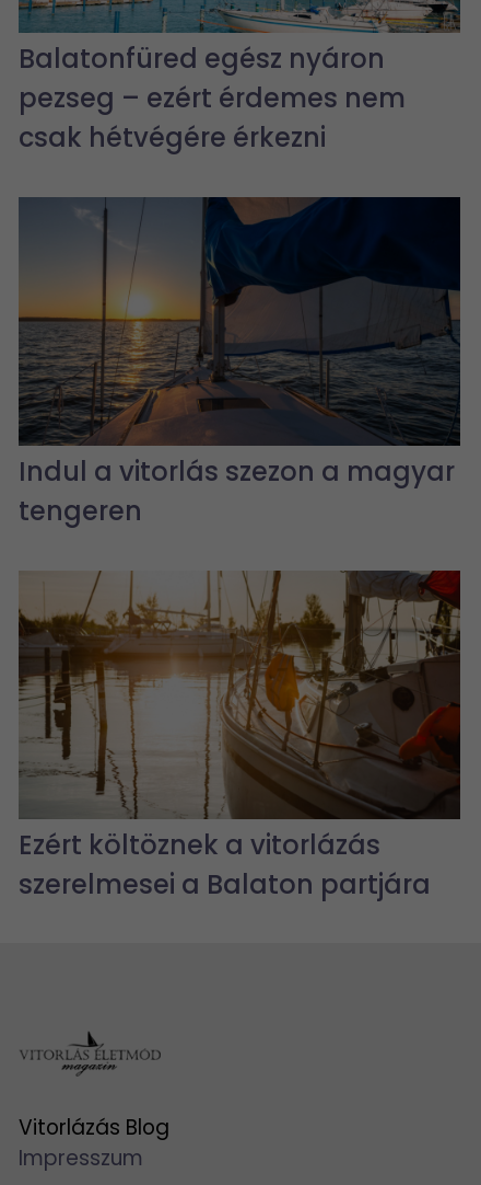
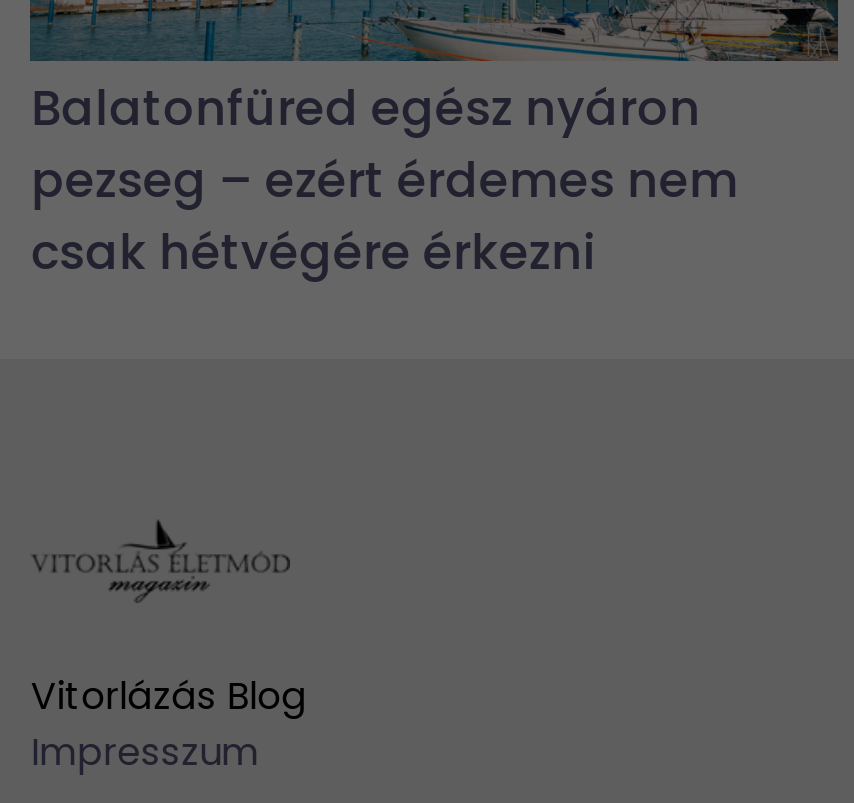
[17,196,460,529] [image] | Indul a vitorlás szezon a magyar | tengeren -> none
[17,570,461,902] [image] | Ezért költöznek a vitorlázás | szerelmesei a Balaton partjára -> none

